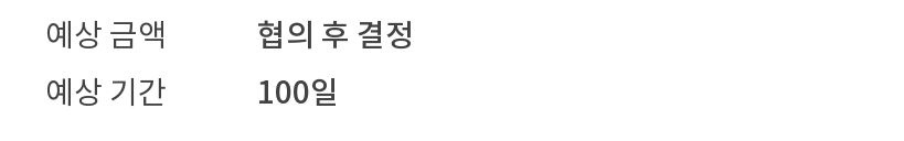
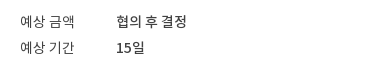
[257,73,339,112] 100일 -> [116,39,145,57] 15일

